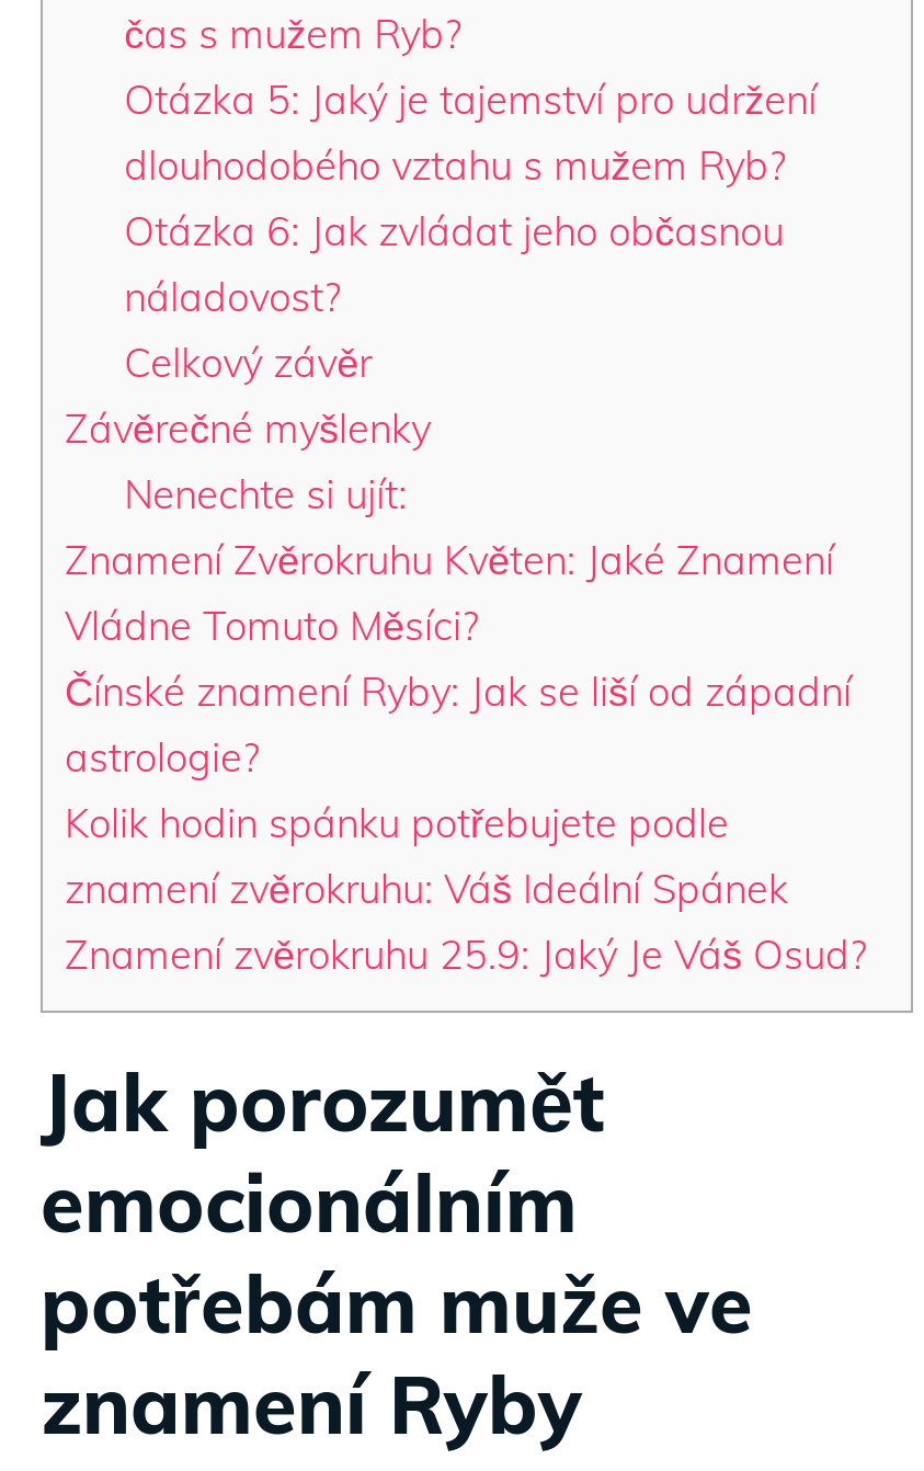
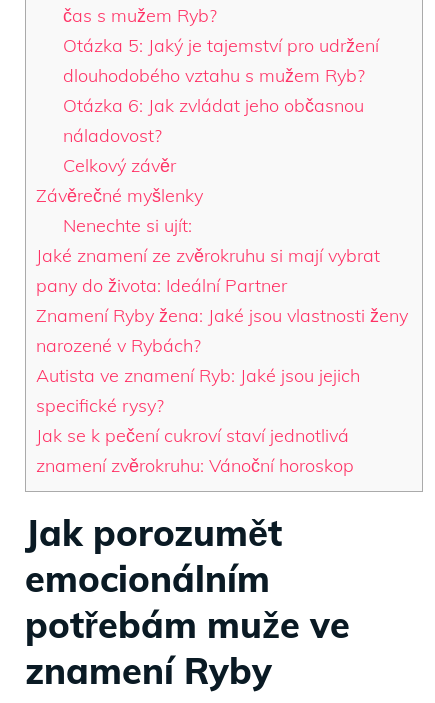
[65,534,867,979] Znamení Zvěrokruhu Květen: Jaké Znamení | Vládne Tomuto Měsíci? | Čínské znamení Ryby: Jak se liší od západní | astrologie? | Kolik hodin spánku potřebujete podle | znamení zvěrokruhu: Váš Ideální Spánek | Znamení zvěrokruhu 25.9: Jaký Je Váš Osud? -> [36,243,408,476] Jaké znamení ze zvěrokruhu si mají vybrat | pany do života: Ideální Partner | Znamení Ryby žena: Jaké jsou vlastnosti ženy | narozené v Rybách? | Autista ve znamení Ryb: Jaké jsou jejich | specifické rysy? | Jak se k pečení cukroví staví jednotlivá | znamení zvěrokruhu: Vánoční horoskop

